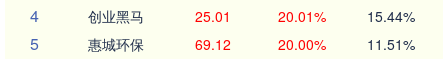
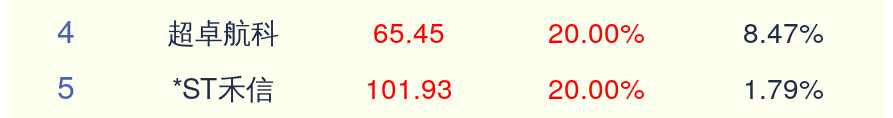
[88,6,414,26] 创业黑马 | 25.01 | 20.01% | 15.44% -> [167,12,823,52] 超卓航科 | 65.45 | 20.00% | 8.47%
[88,34,230,54] 惠城环保 | 69.12 -> [172,68,453,108] *ST禾信 | 101.93
[366,34,414,54] 11.51% -> [743,68,823,108] 1.79%

